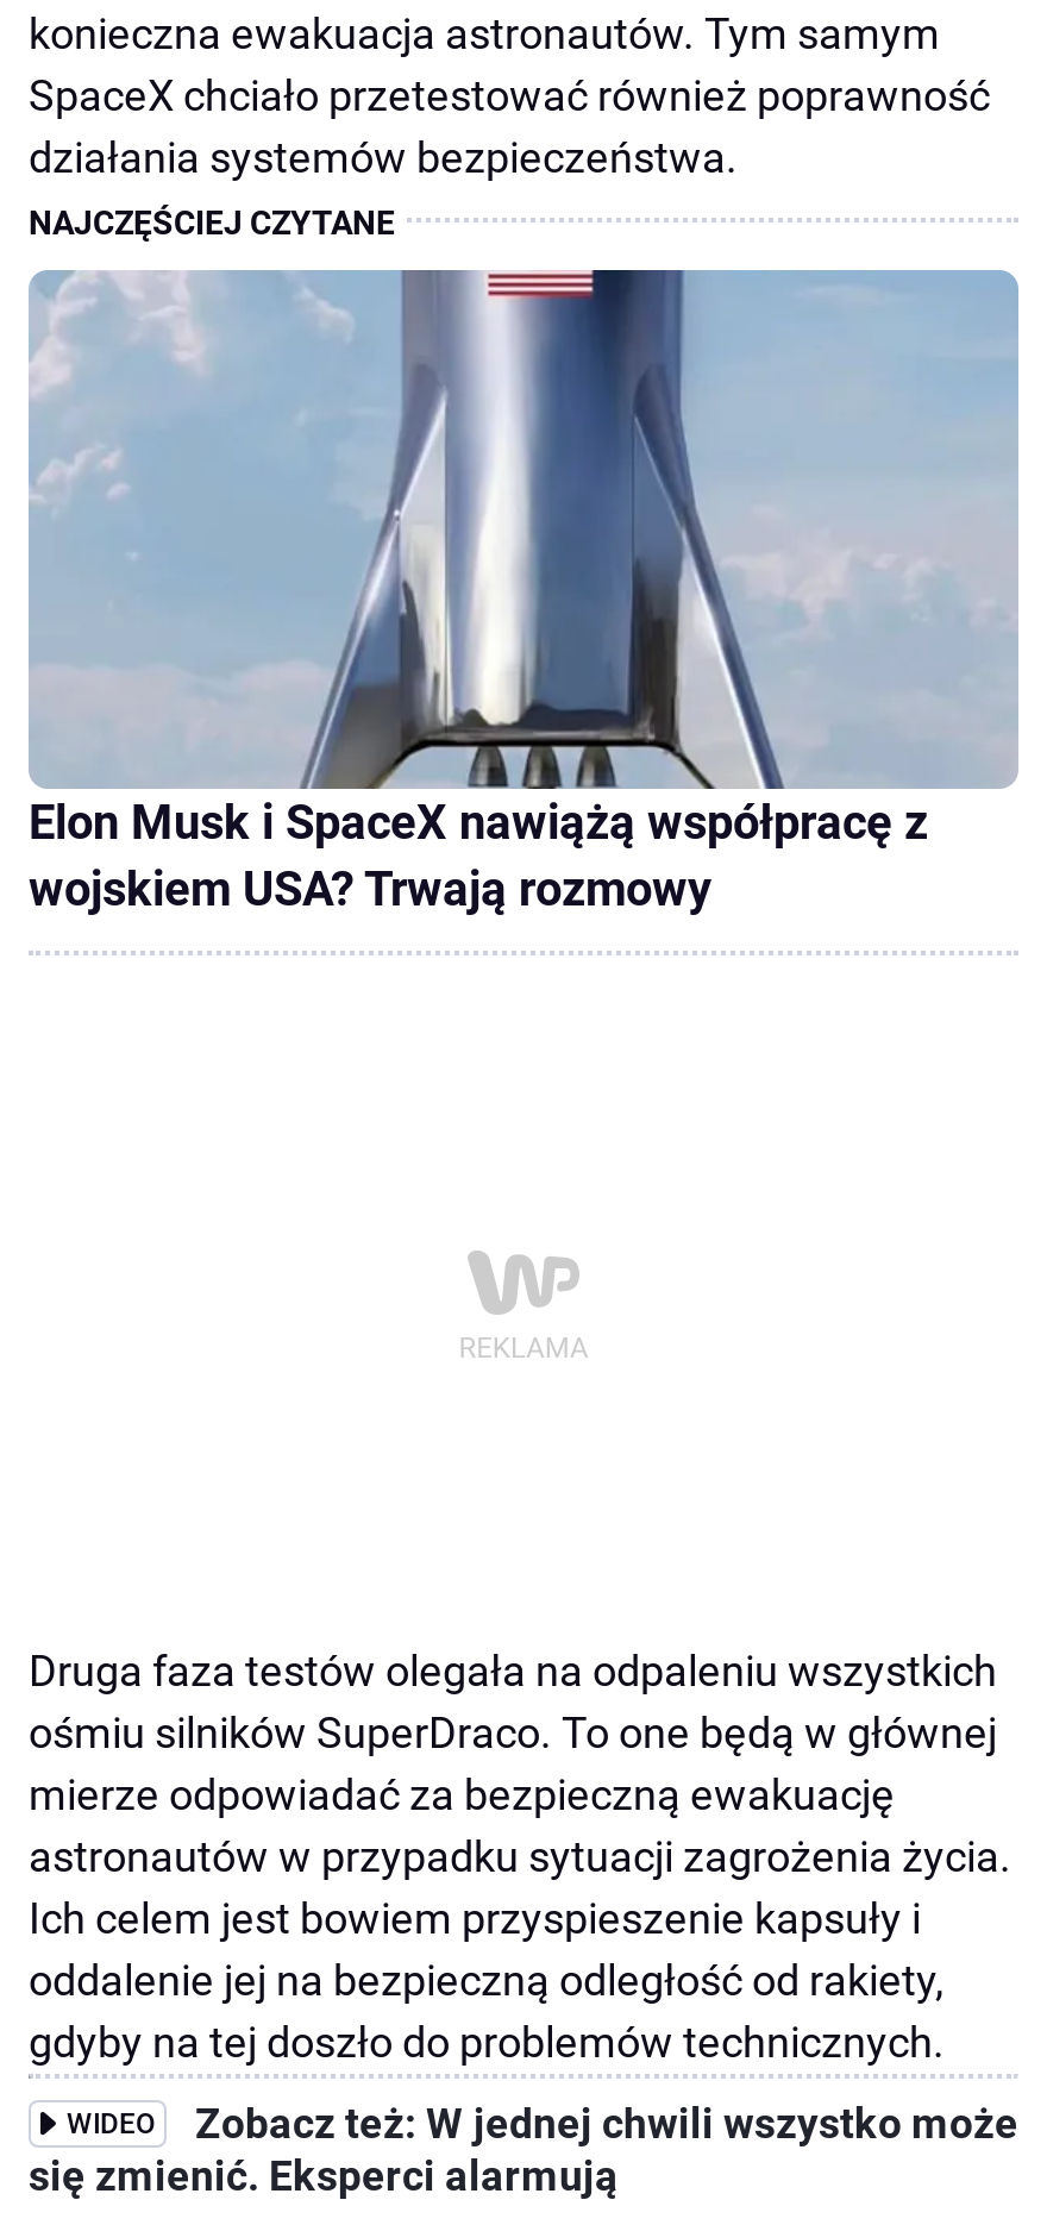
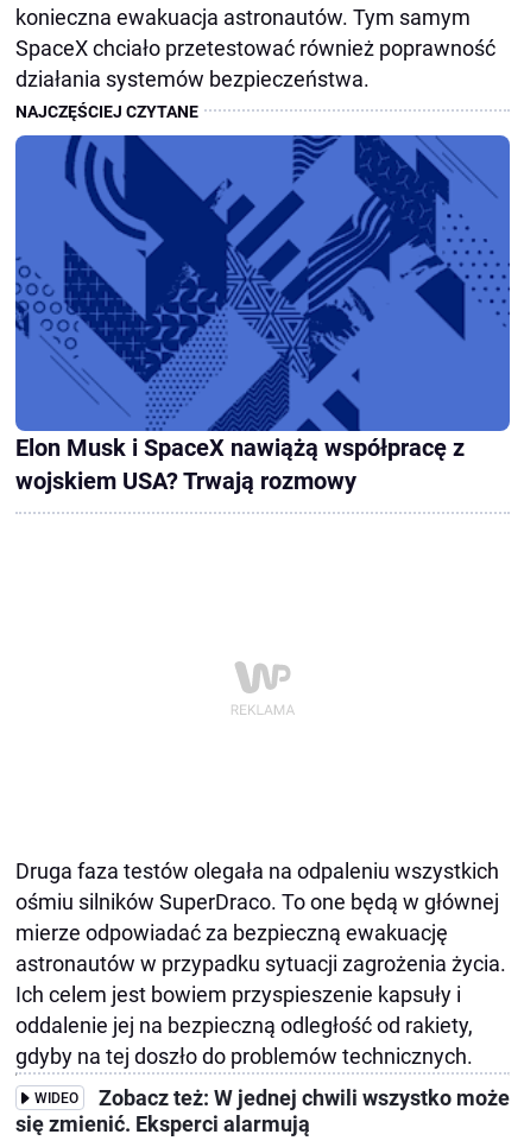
[29,267,1016,788] [image] -> [15,134,510,431] [image]

